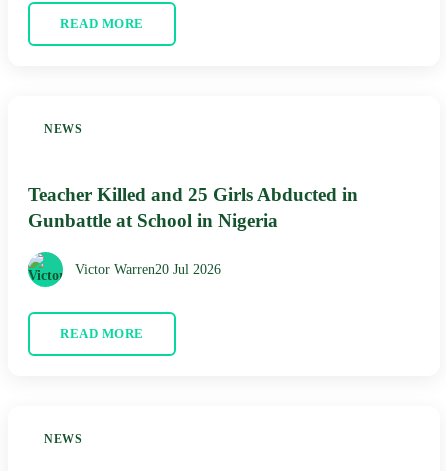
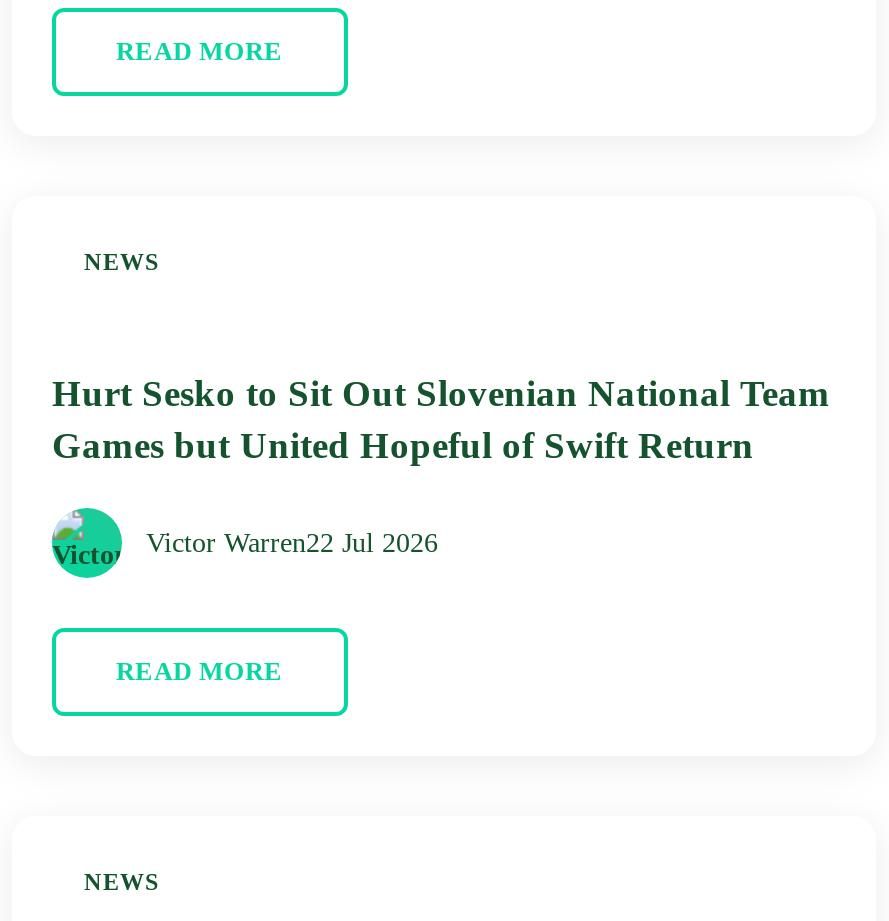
[28,183,358,230] Teacher Killed and 25 Girls Abducted in | Gunbattle at School in Nigeria -> [52,371,830,465] Hurt Sesko to Sit Out Slovenian National Team | Games but United Hopeful of Swift Return
[75,262,221,277] Victor Warren20 Jul 2026 -> [146,527,438,557] Victor Warren22 Jul 2026

